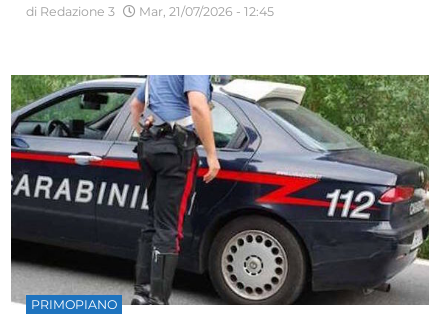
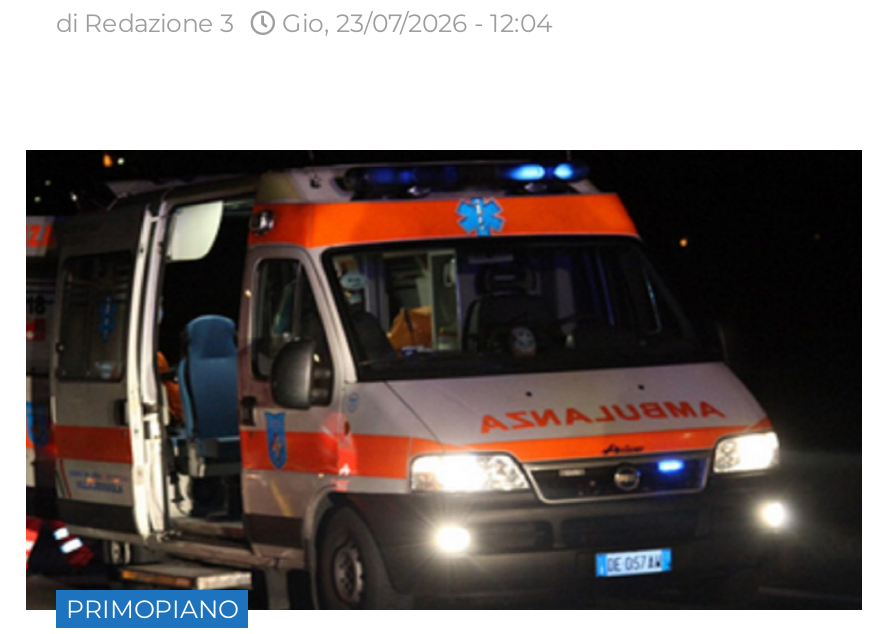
[26,4,274,19] di Redazione 3 Mar, 21/07/2026 - 12:45 -> [56,8,552,38] di Redazione 3 Gio, 23/07/2026 - 12:04
[10,74,430,306] [image] -> [24,148,864,612] [image]

